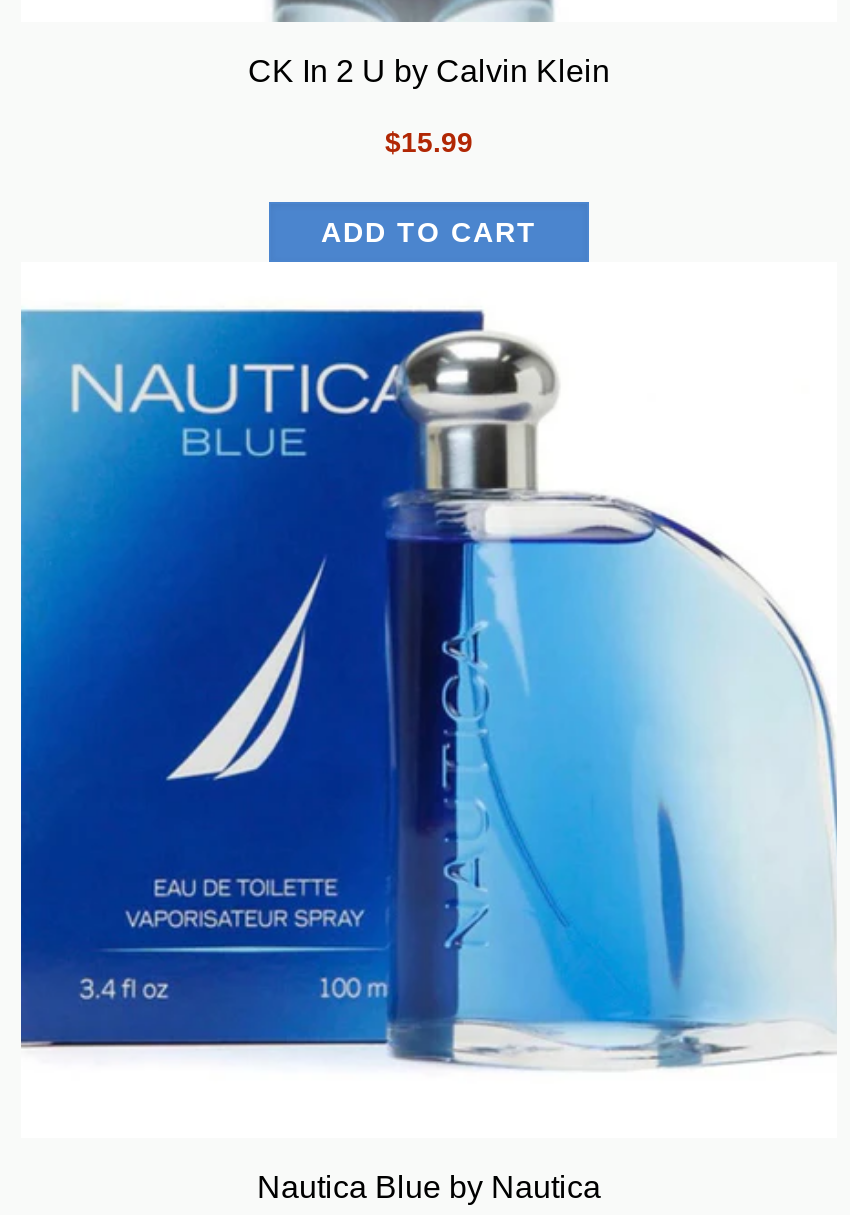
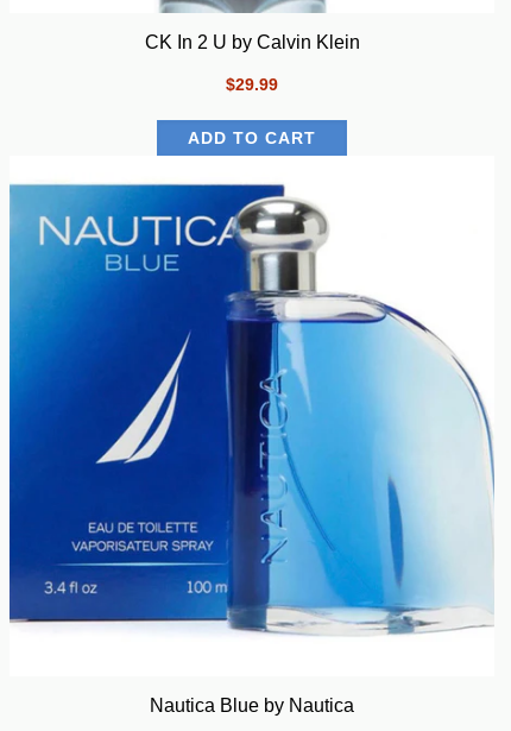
[385,126,473,158] $15.99 -> [226,75,278,94] $29.99

